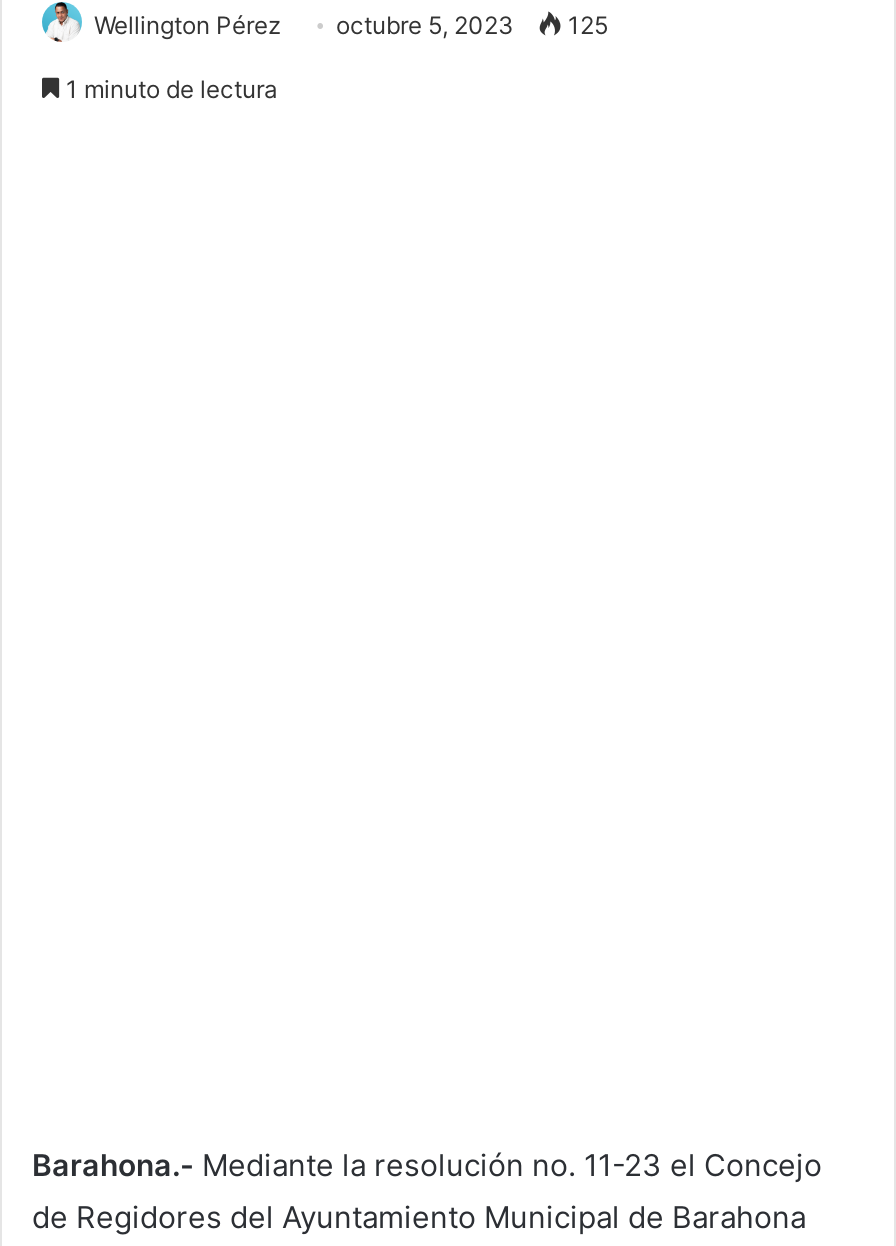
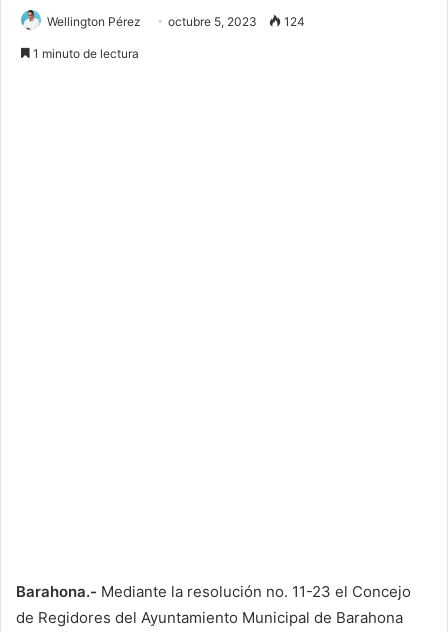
[94,10,608,40] Wellington Pérez octubre 5, 2023 125 -> [47,14,305,29] Wellington Pérez octubre 5, 2023 124

